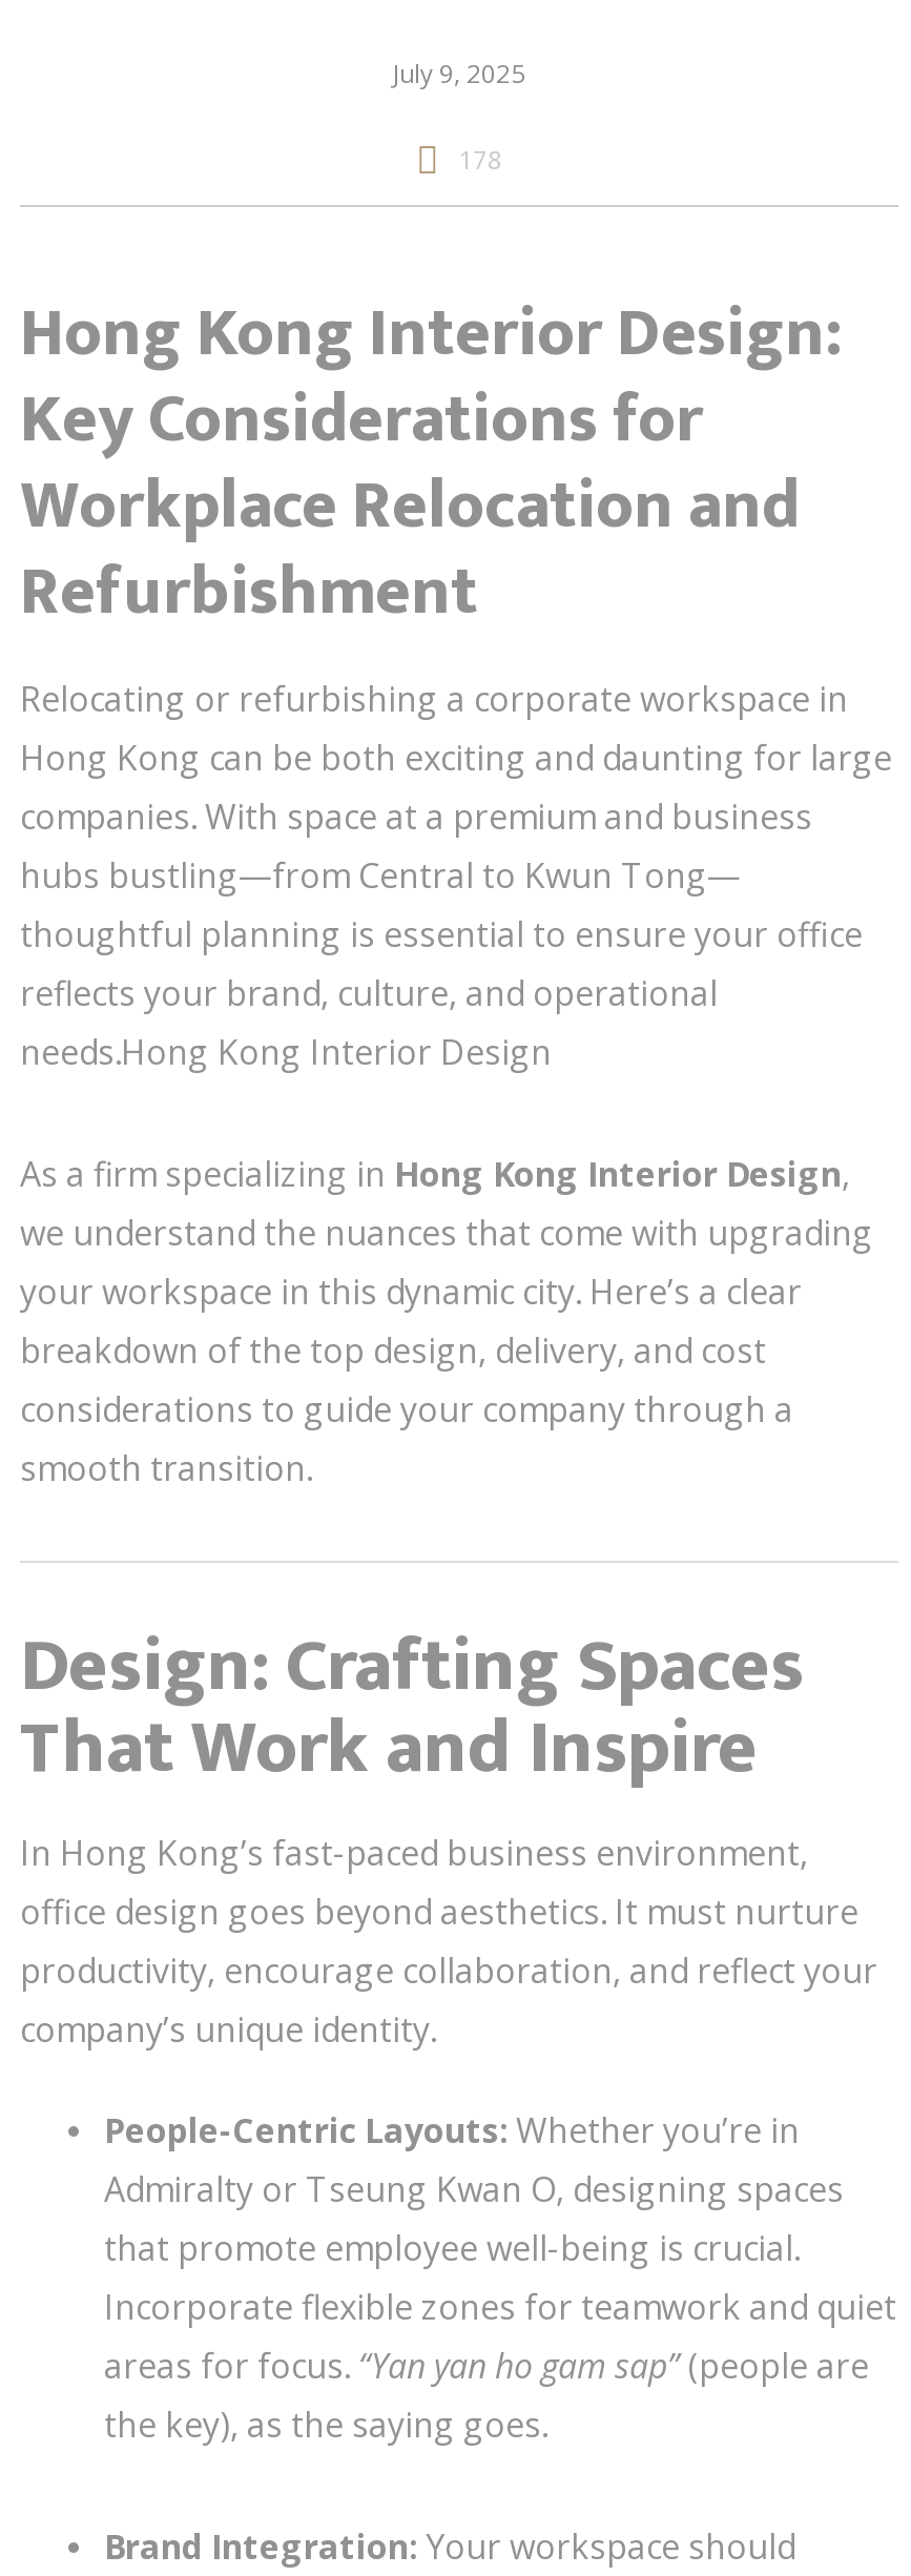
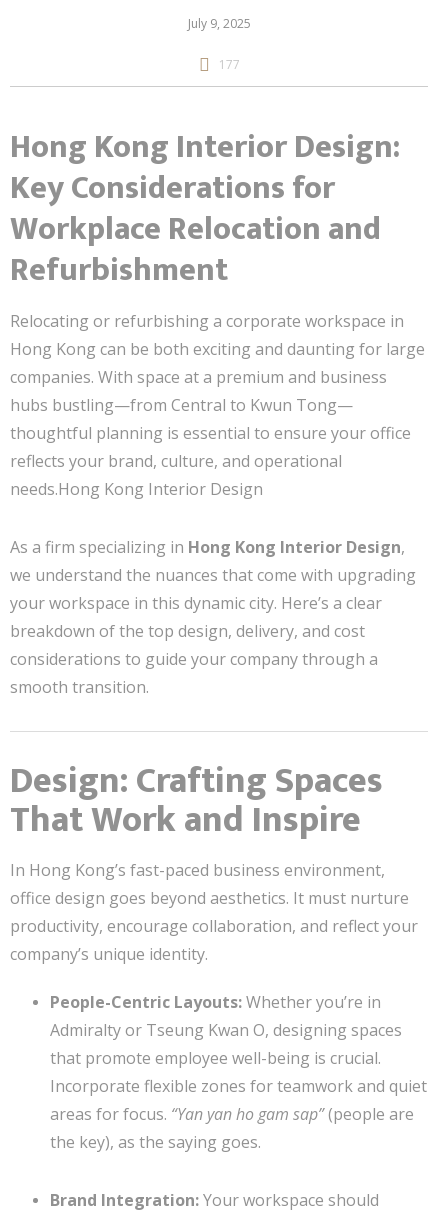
[458,142,502,178] 178 -> [218,56,239,73] 177

